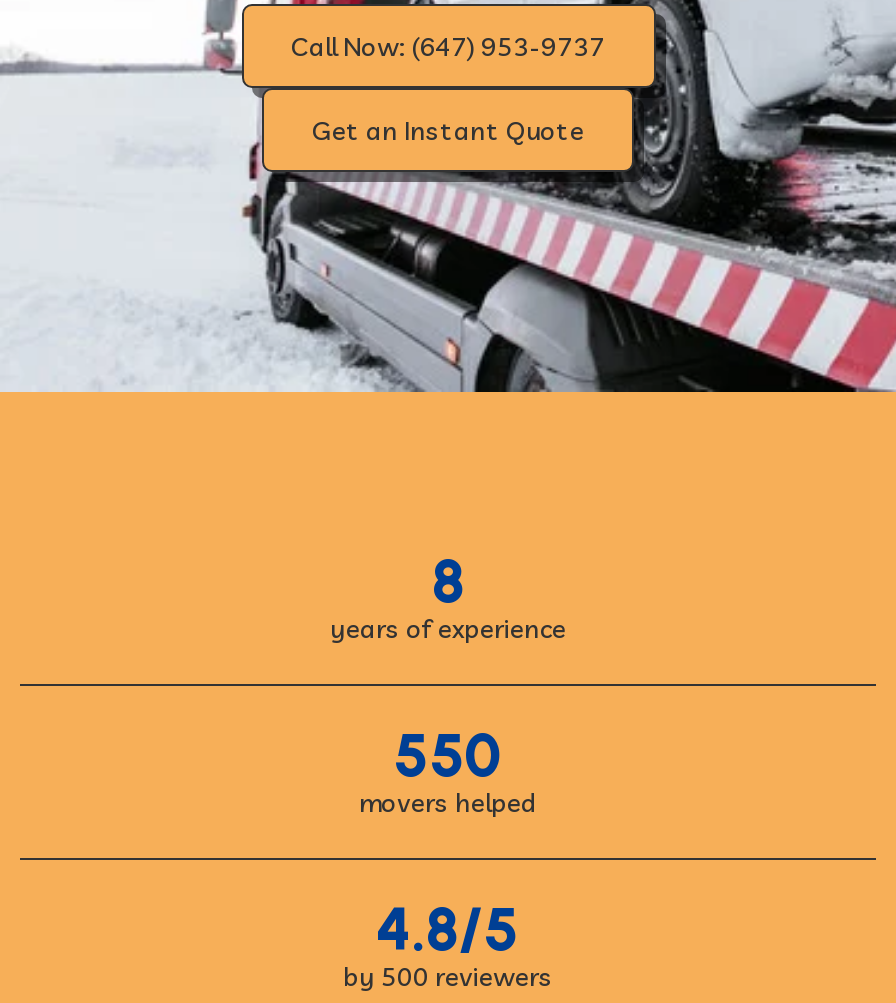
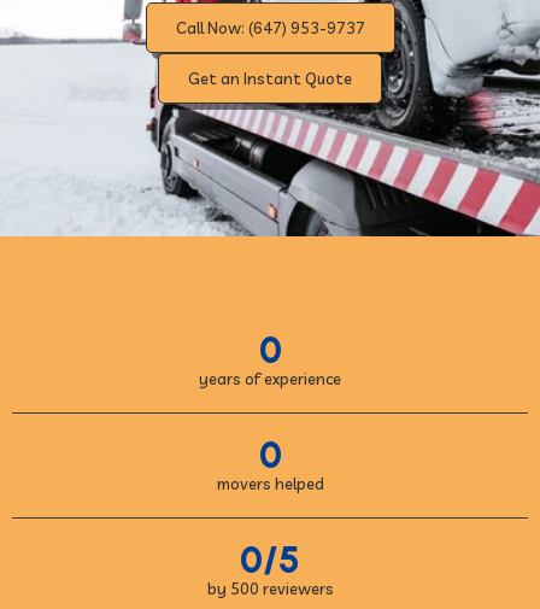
[432,544,464,618] 8 -> [259,328,281,373] 0
[394,718,502,792] 550 -> [259,433,281,478] 0
[376,892,520,966] 4.8/5 -> [240,538,300,582] 0/5

